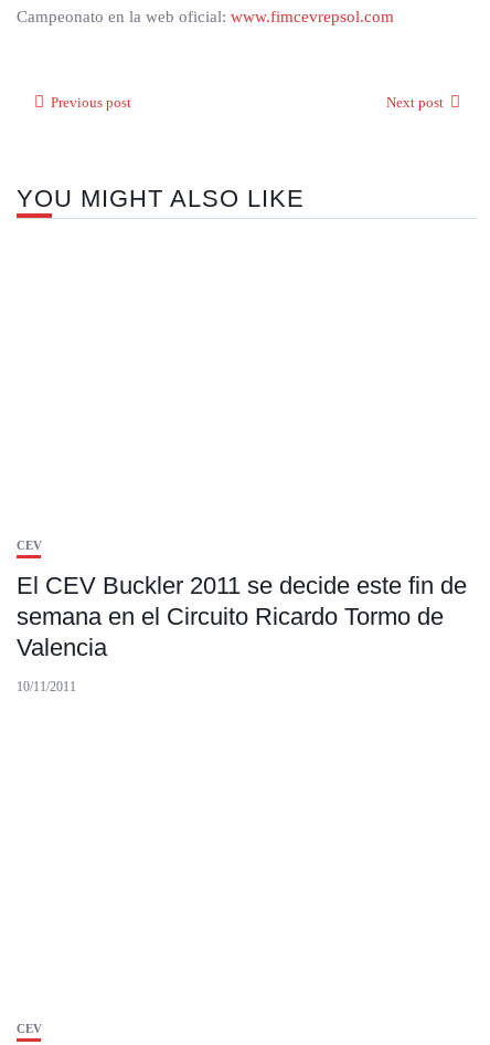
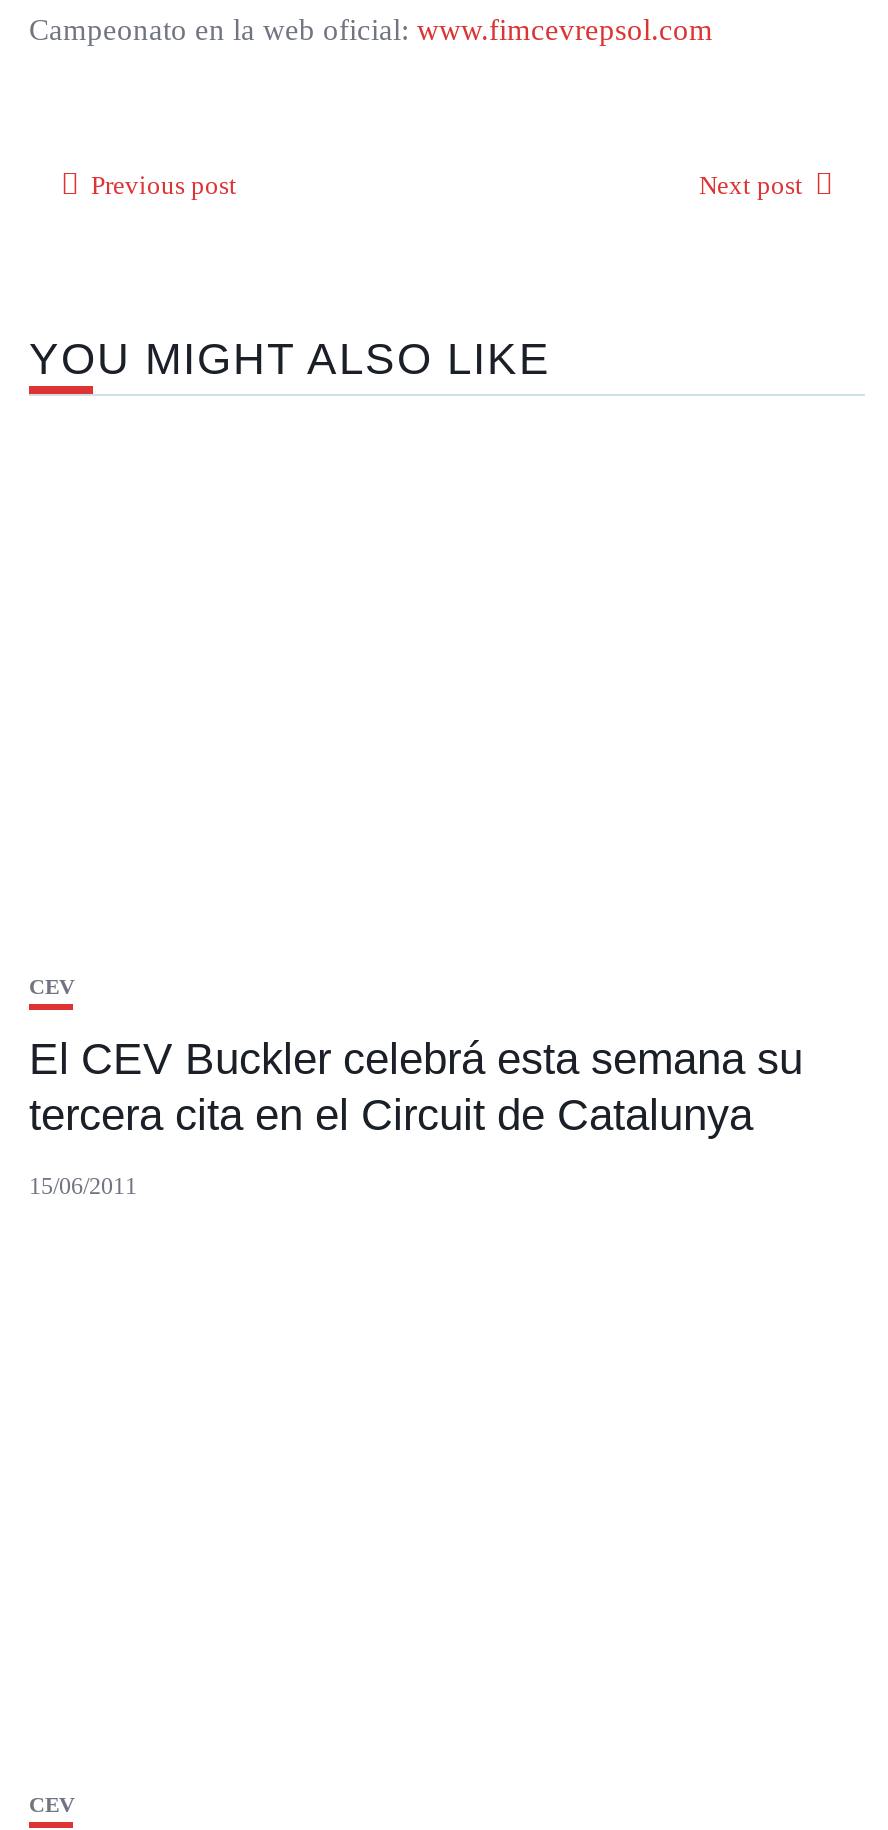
[17,572,467,661] El CEV Buckler 2011 se decide este fin de | semana en el Circuito Ricardo Tormo de | Valencia -> [29,1034,803,1140] El CEV Buckler celebrá esta semana su | tercera cita en el Circuit de Catalunya
[17,679,76,695] 10/11/2011 -> [29,1172,137,1200] 15/06/2011

